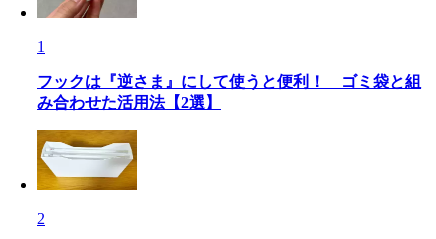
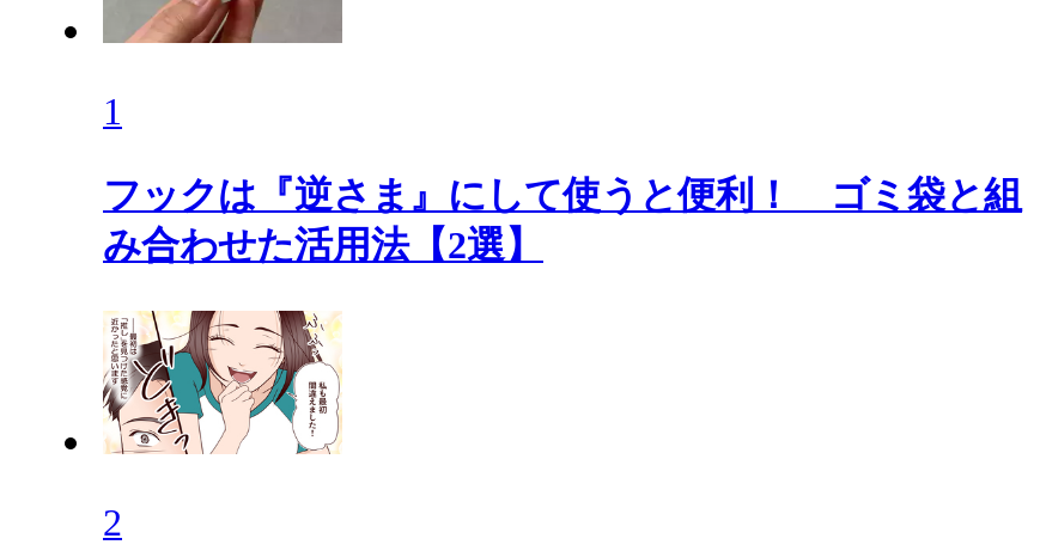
[36,129,138,191] [image] -> [101,308,342,454] [image]

